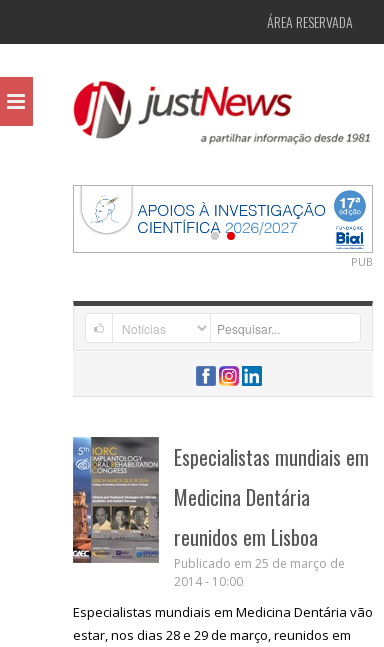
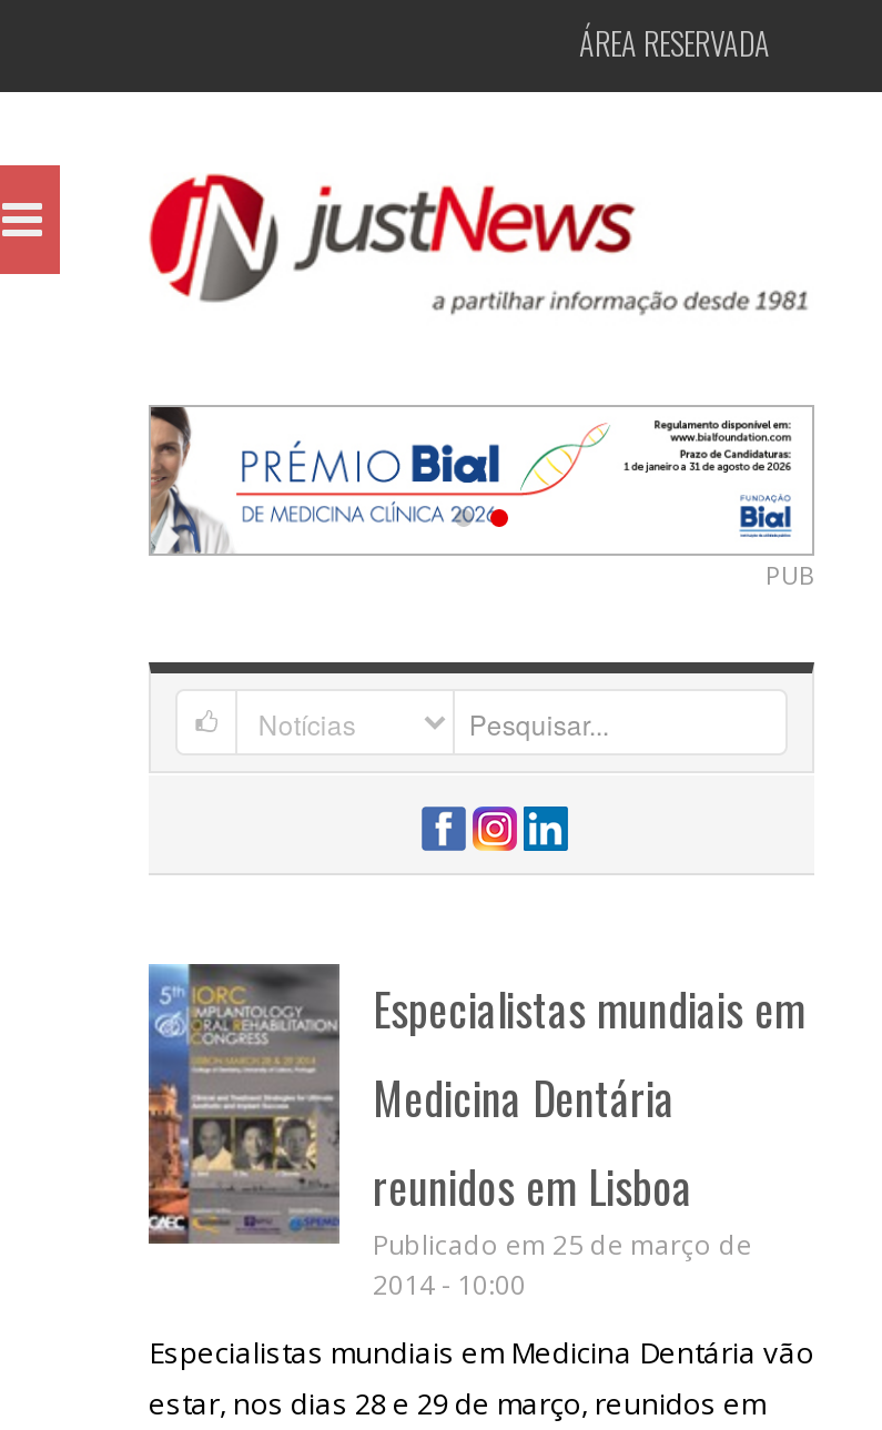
[74,186,367,252] [image] -> [149,405,799,556] [image]

